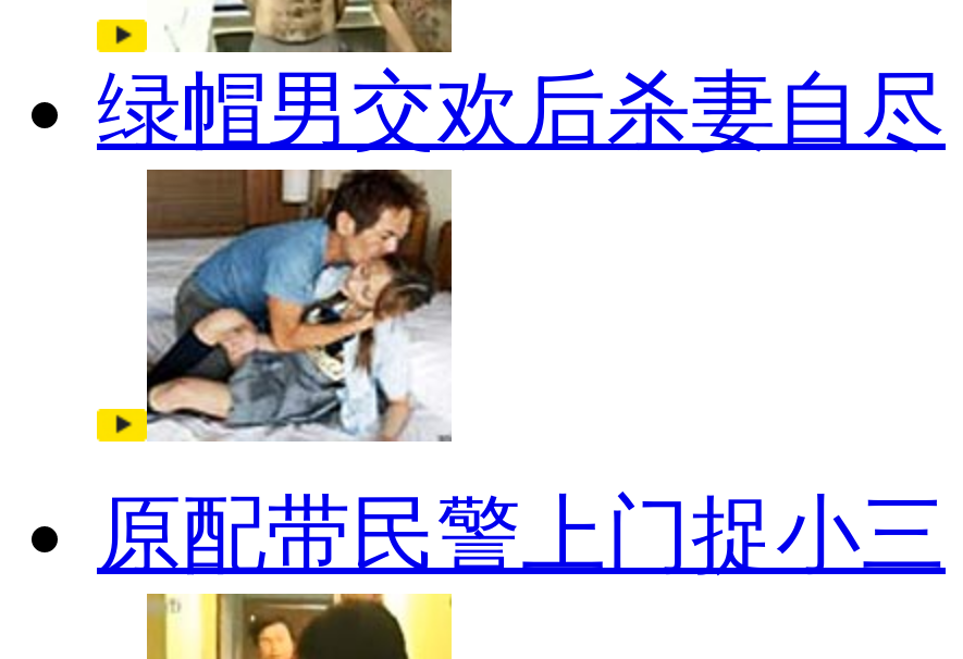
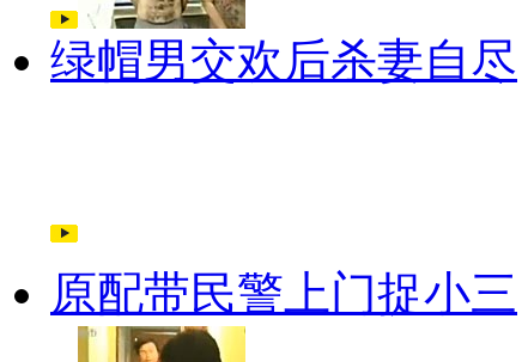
[145,167,454,444] [image] -> none

